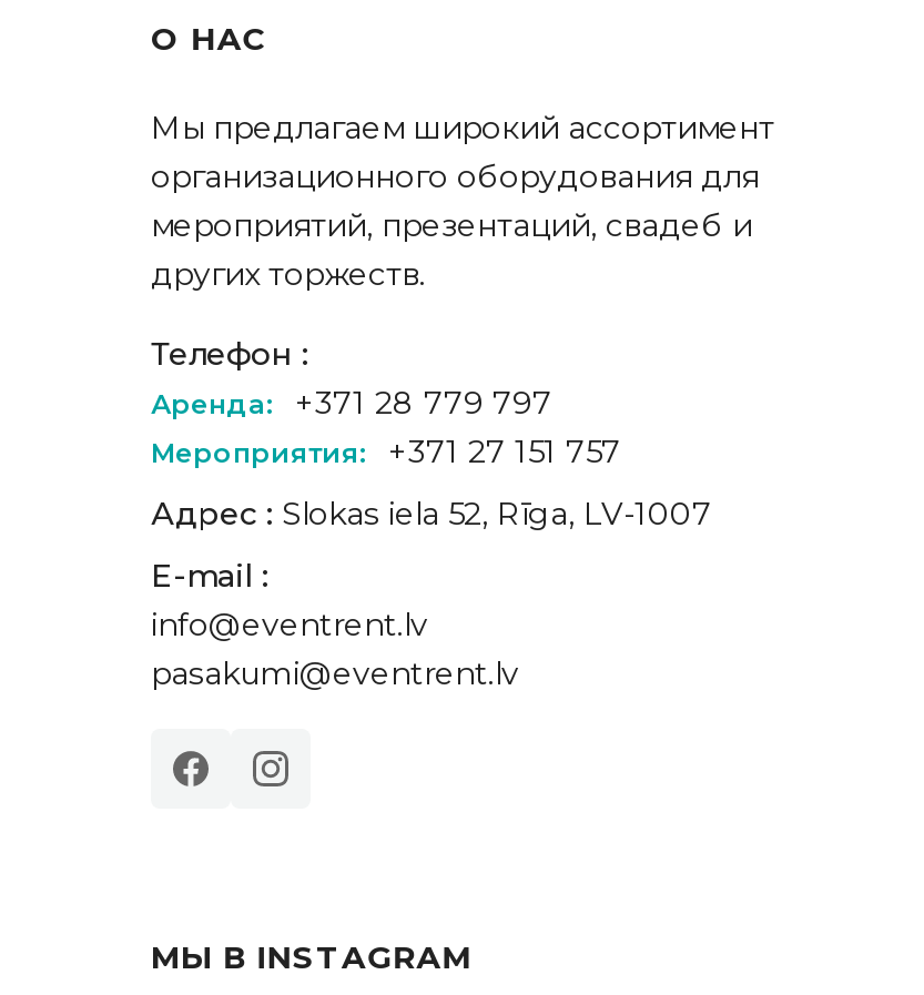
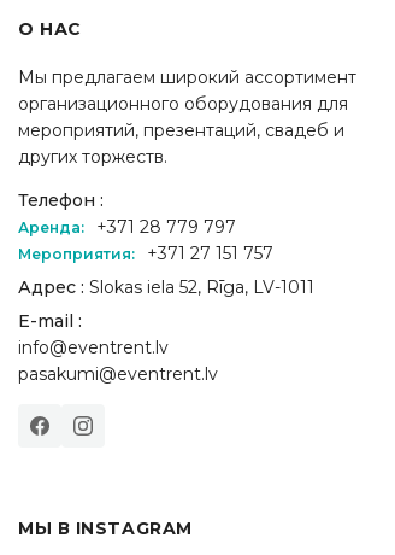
[151,494,712,534] Адрес : Slokas iela 52, Rīga, LV-1007 -> [18,276,314,298] Адрес : Slokas iela 52, Rīga, LV-1011

